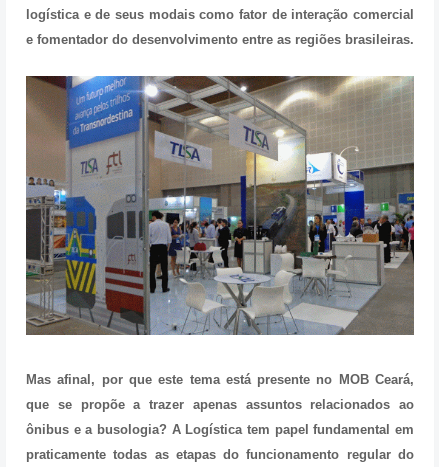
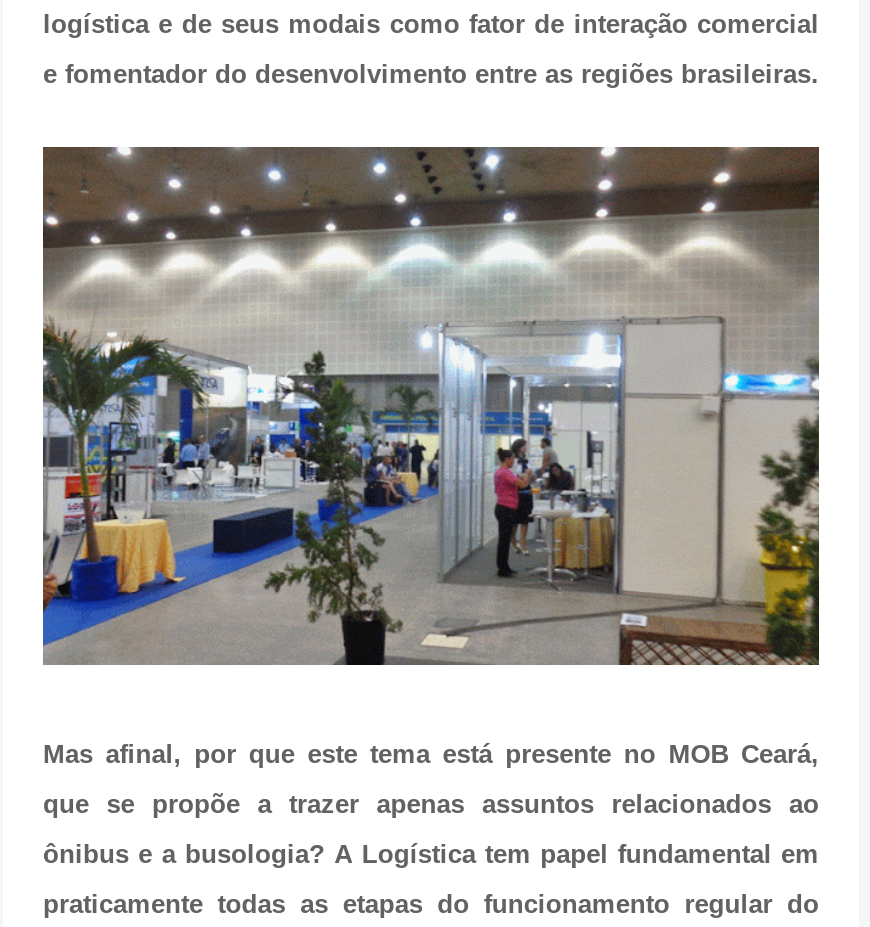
[25,75,415,336] [image] -> [41,145,821,667] [image]

